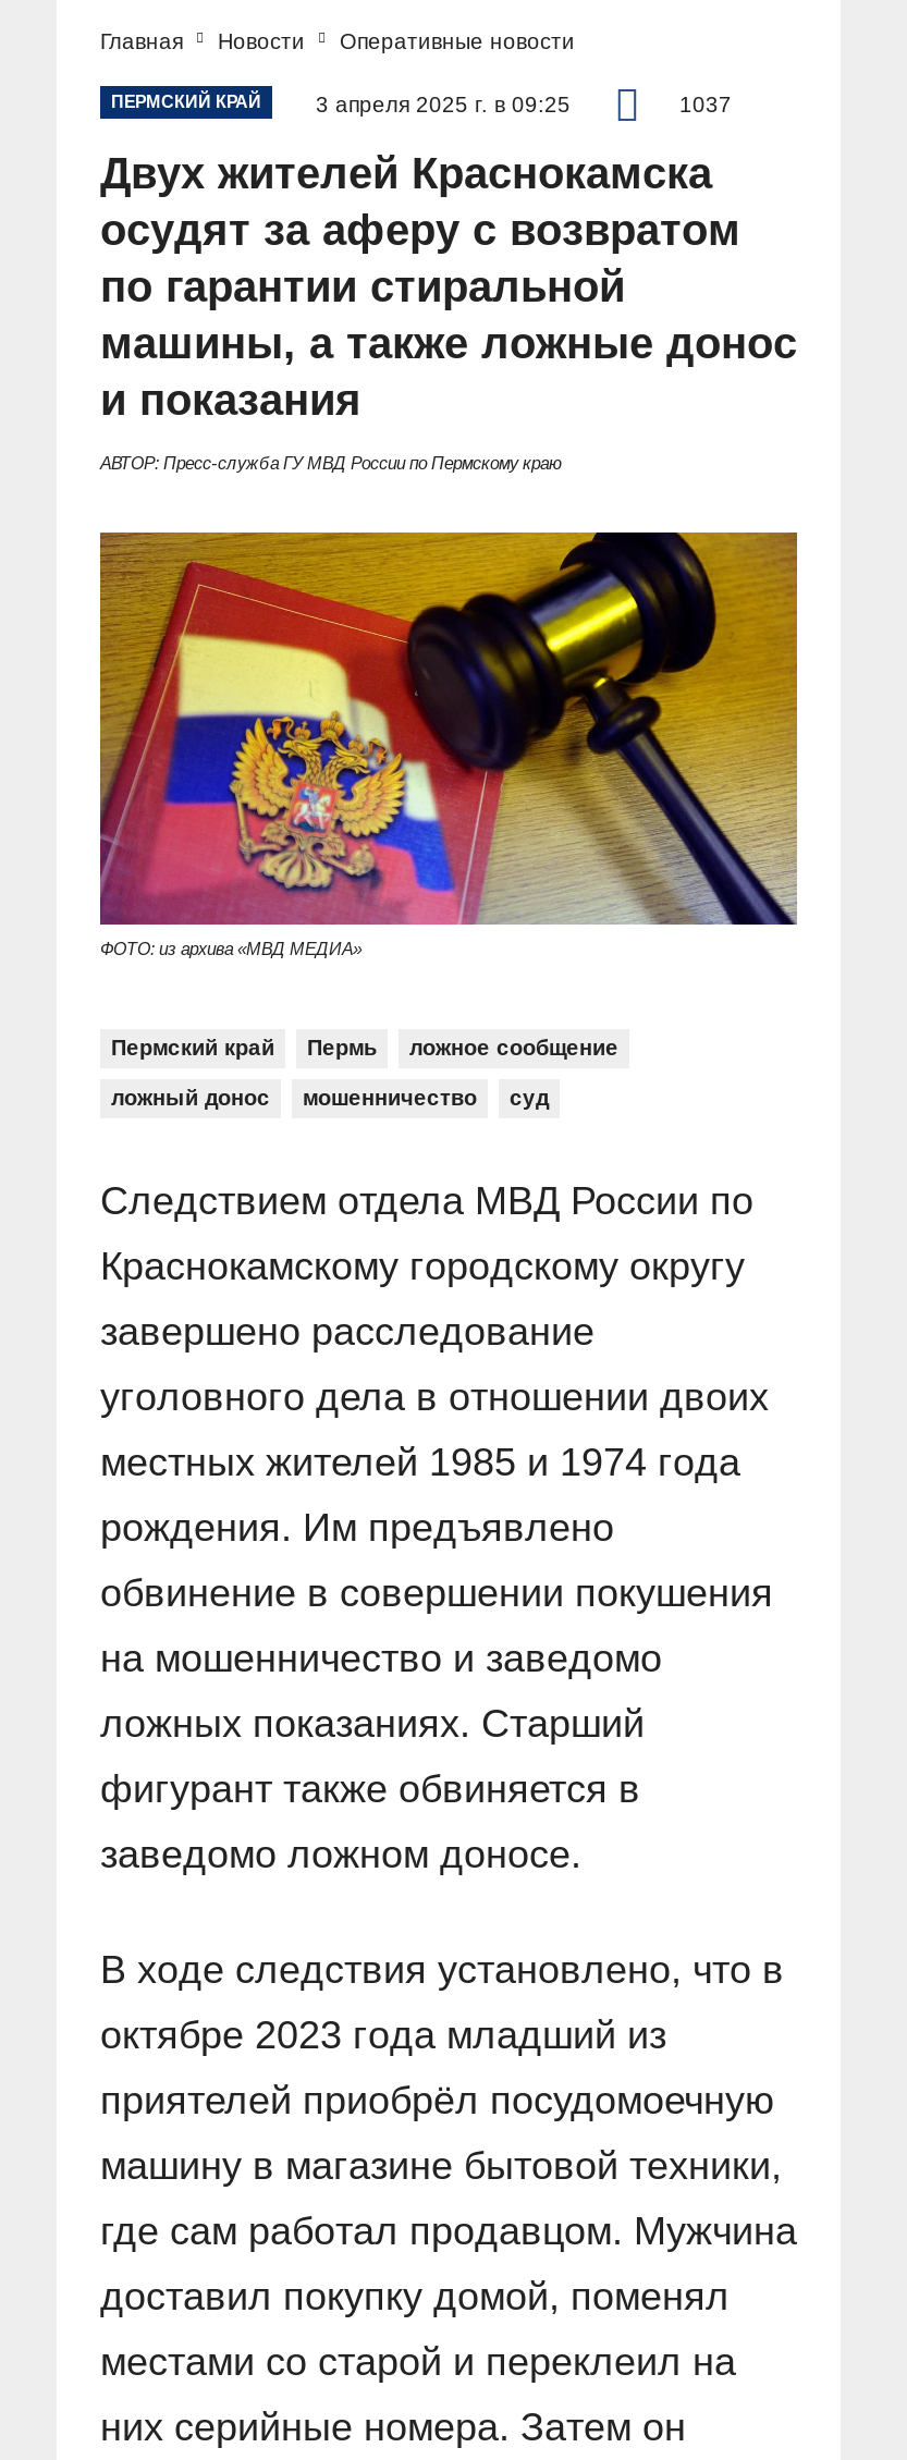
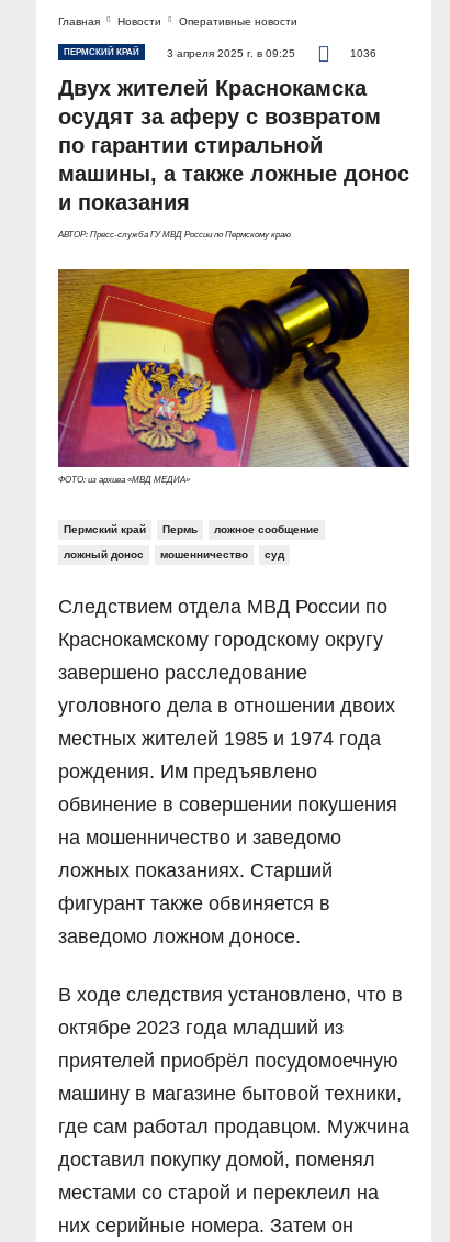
[679,93,732,117] 1037 -> [350,47,376,59] 1036

